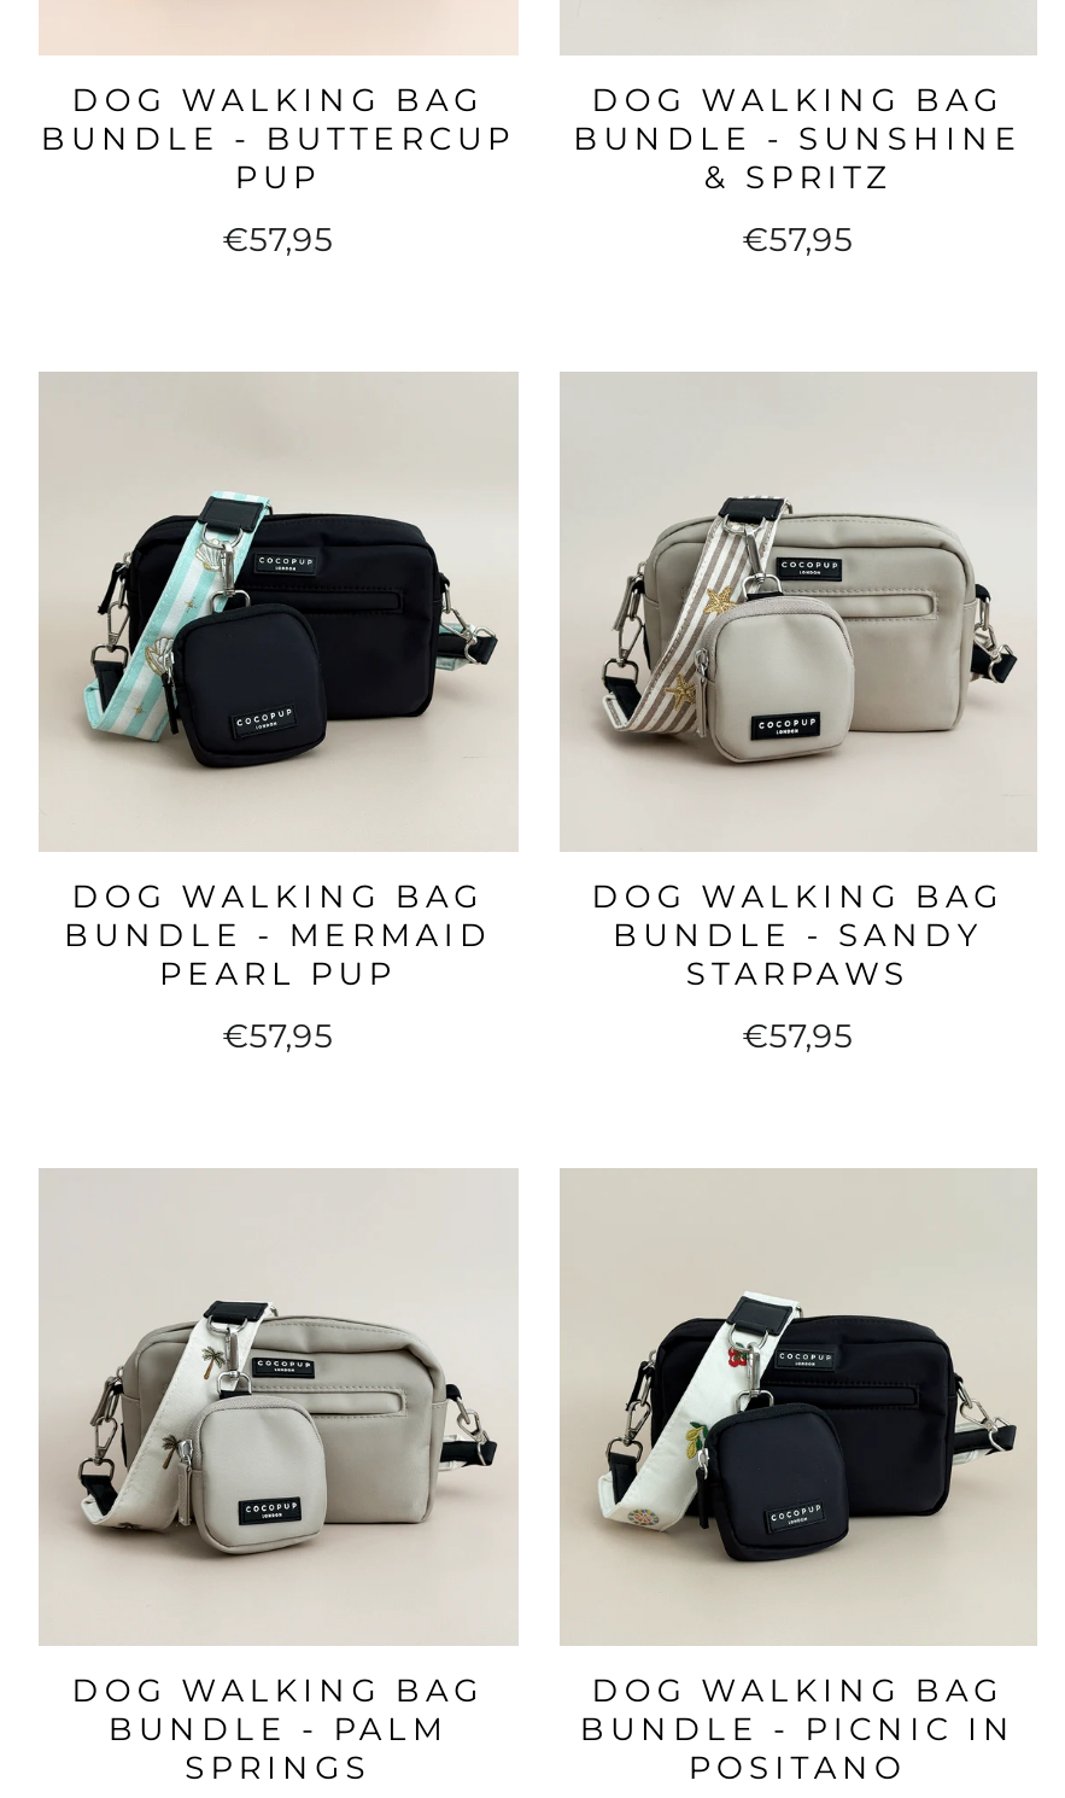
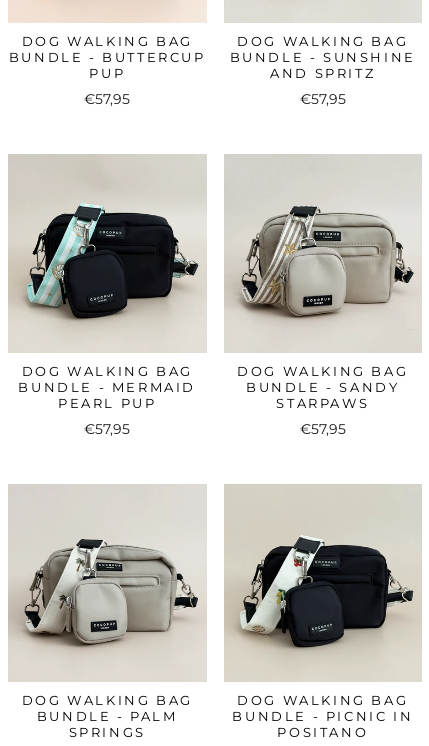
[704,157,892,196] & SPRITZ -> [270,65,375,81] AND SPRITZ

